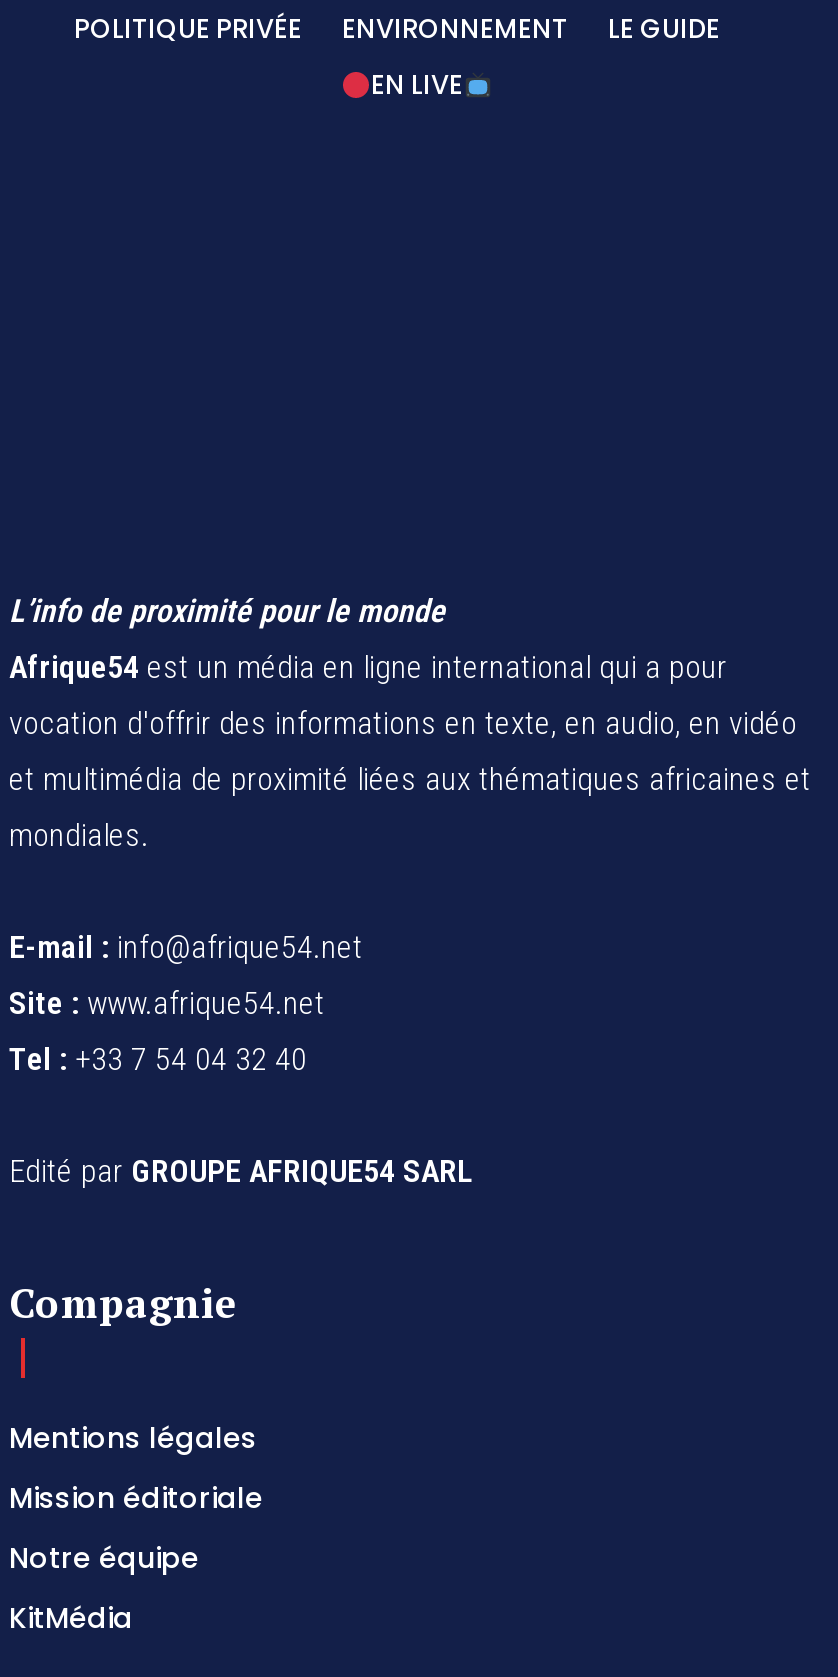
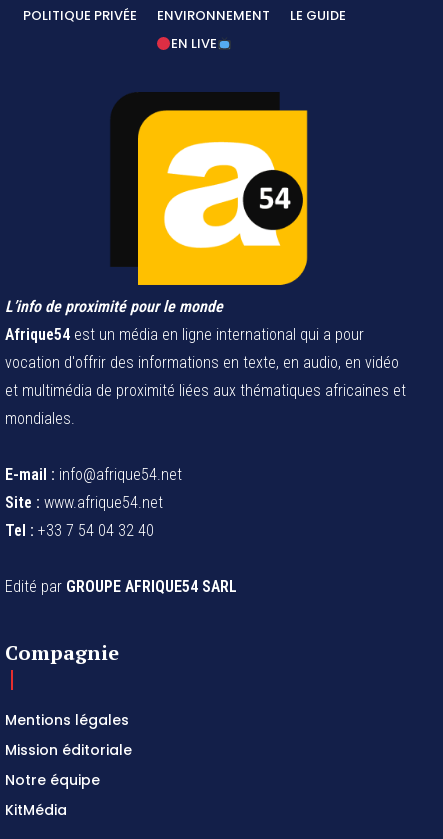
none -> [110,92,308,286] [image]

